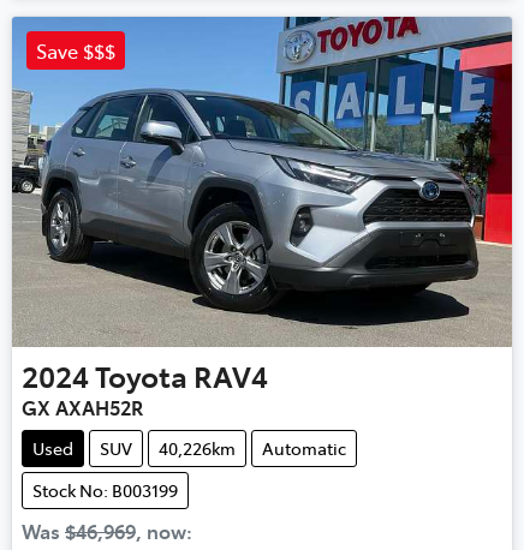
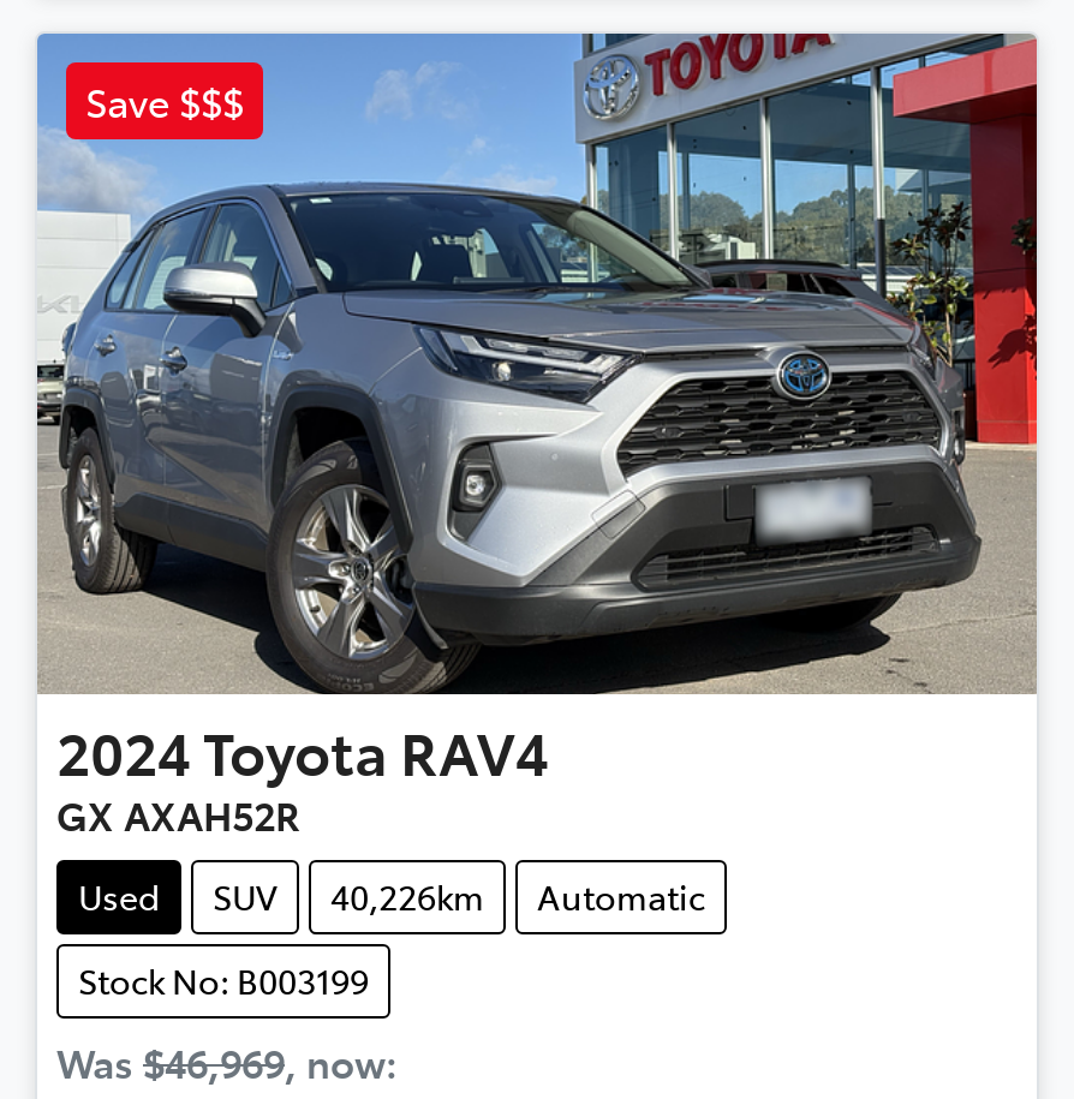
[11,16,513,346] [image] -> [37,31,1039,694] [image]

